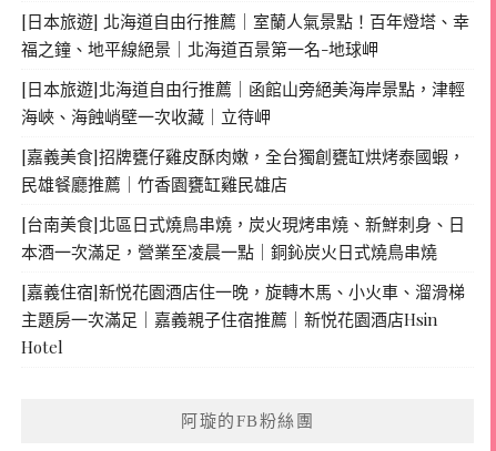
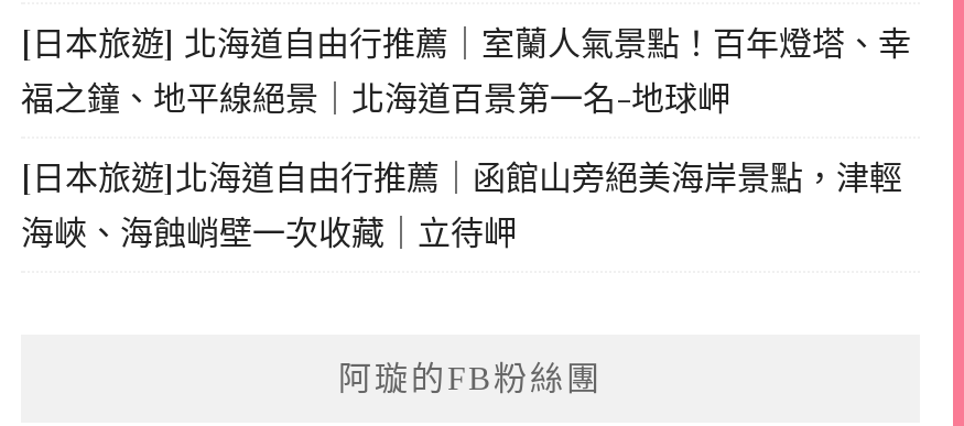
[21,145,465,357] [嘉義美食]招牌甕仔雞皮酥肉嫩，全台獨創甕缸烘烤泰國蝦， | 民雄餐廳推薦｜竹香園甕缸雞民雄店 | [台南美食]北區日式燒鳥串燒，炭火現烤串燒、新鮮刺身、日 | 本酒一次滿足，營業至凌晨一點｜銅鈊炭火日式燒鳥串燒 | [嘉義住宿]新悦花園酒店住一晚，旋轉木馬、小火車、溜滑梯 | 主題房一次滿足｜嘉義親子住宿推薦｜新悦花園酒店Hsin | Hotel -> none

